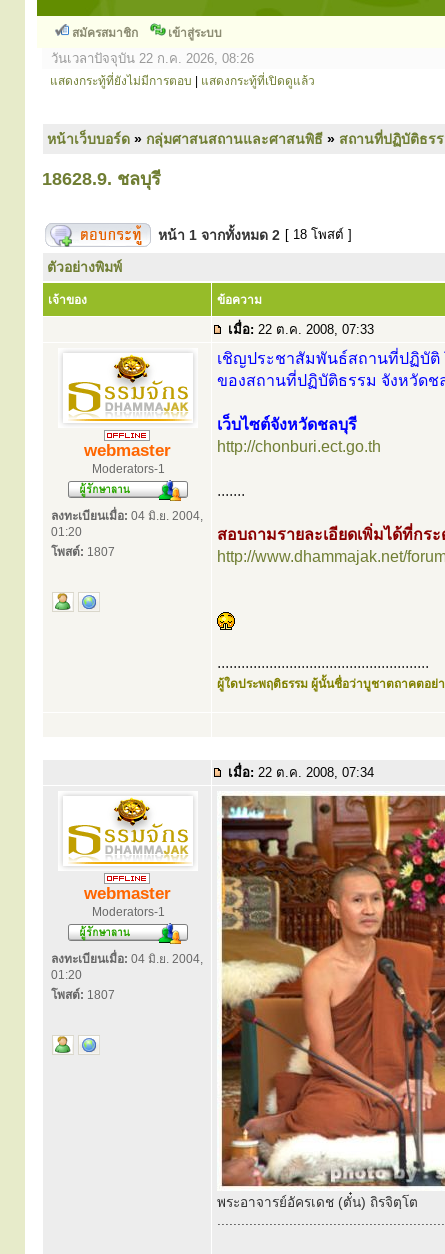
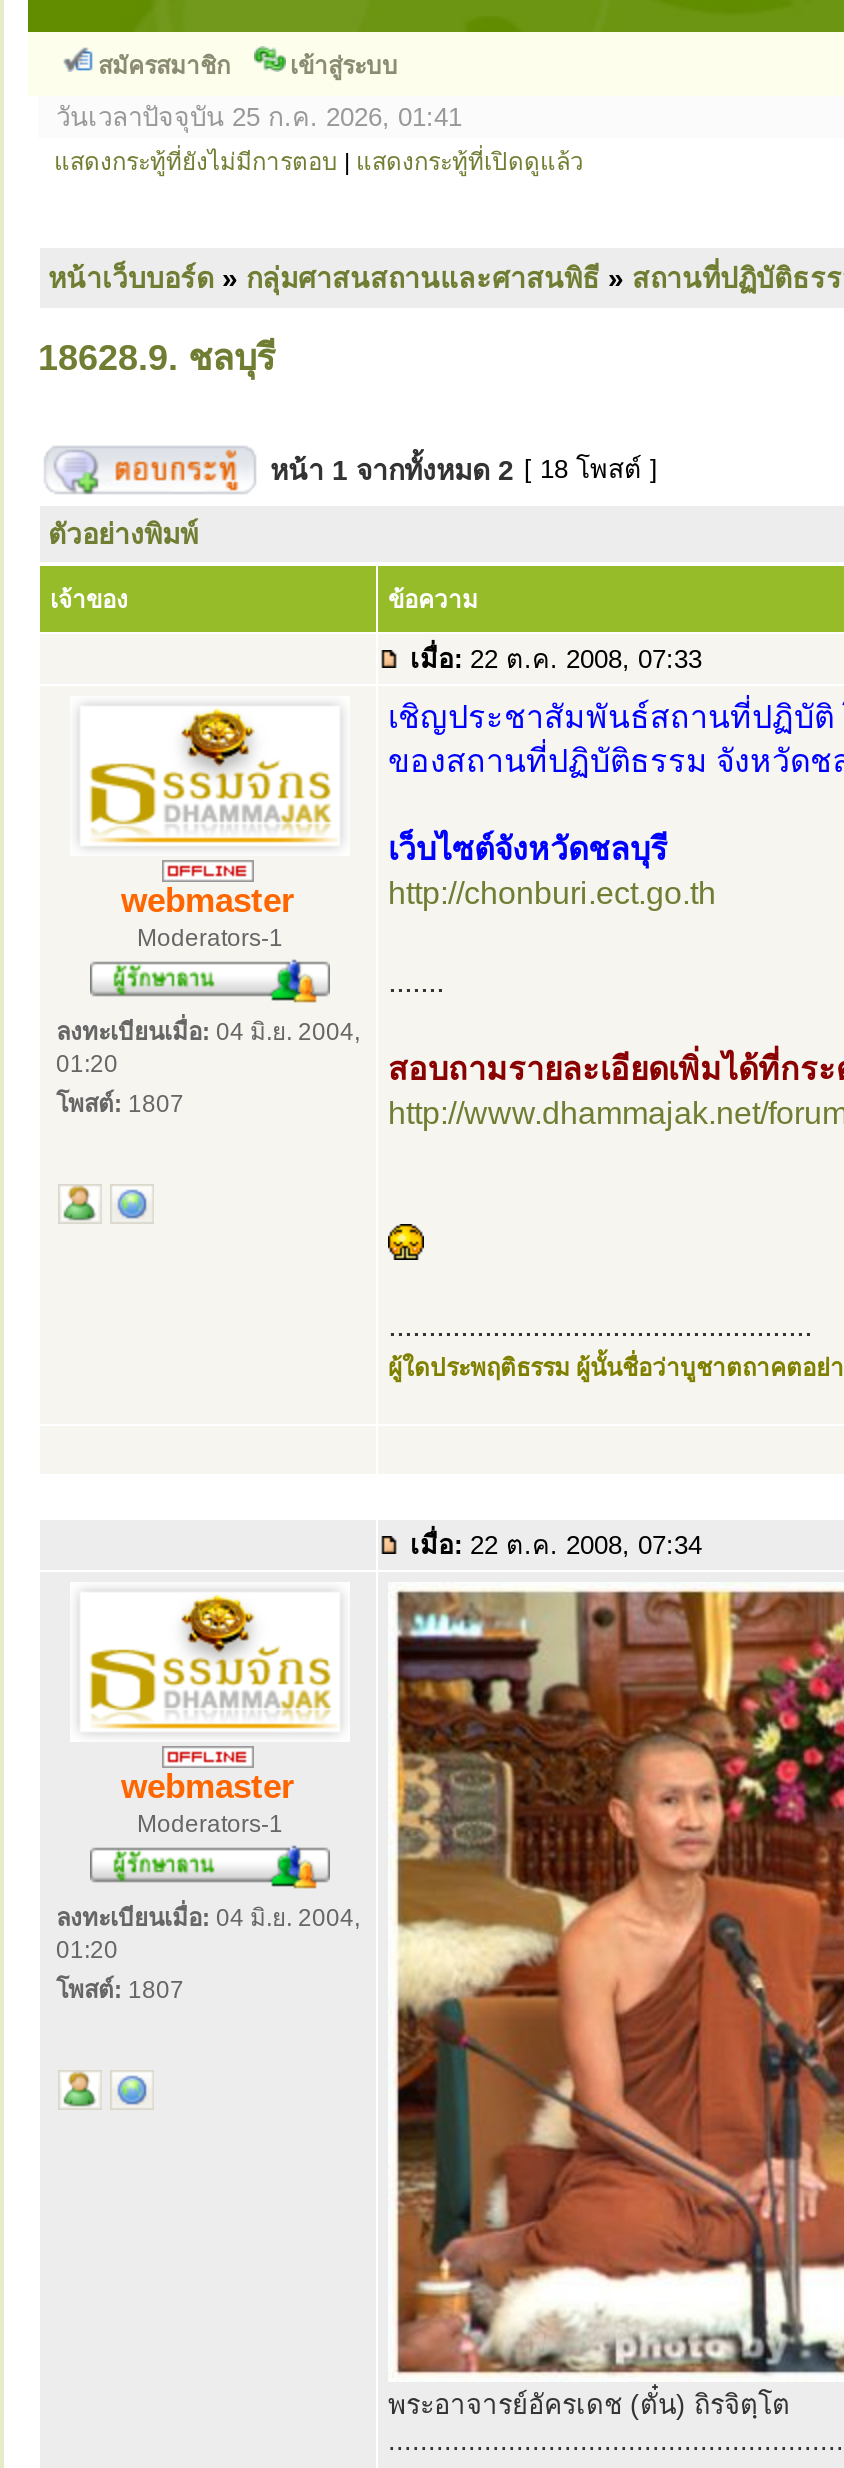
[51,51,262,66] วันเวลาปัจจุบัน 22 ก.ค. 2026, 08:26 -> [56,102,478,132] วันเวลาปัจจุบัน 25 ก.ค. 2026, 01:41

